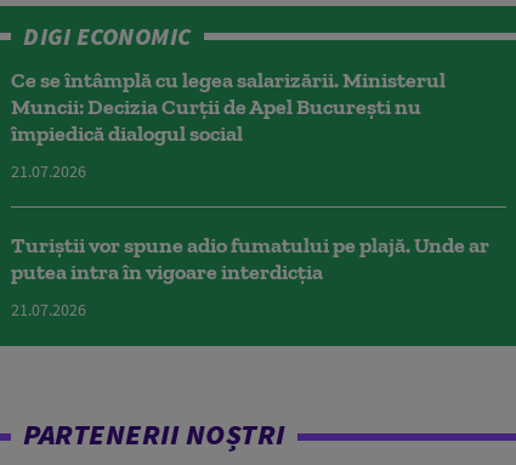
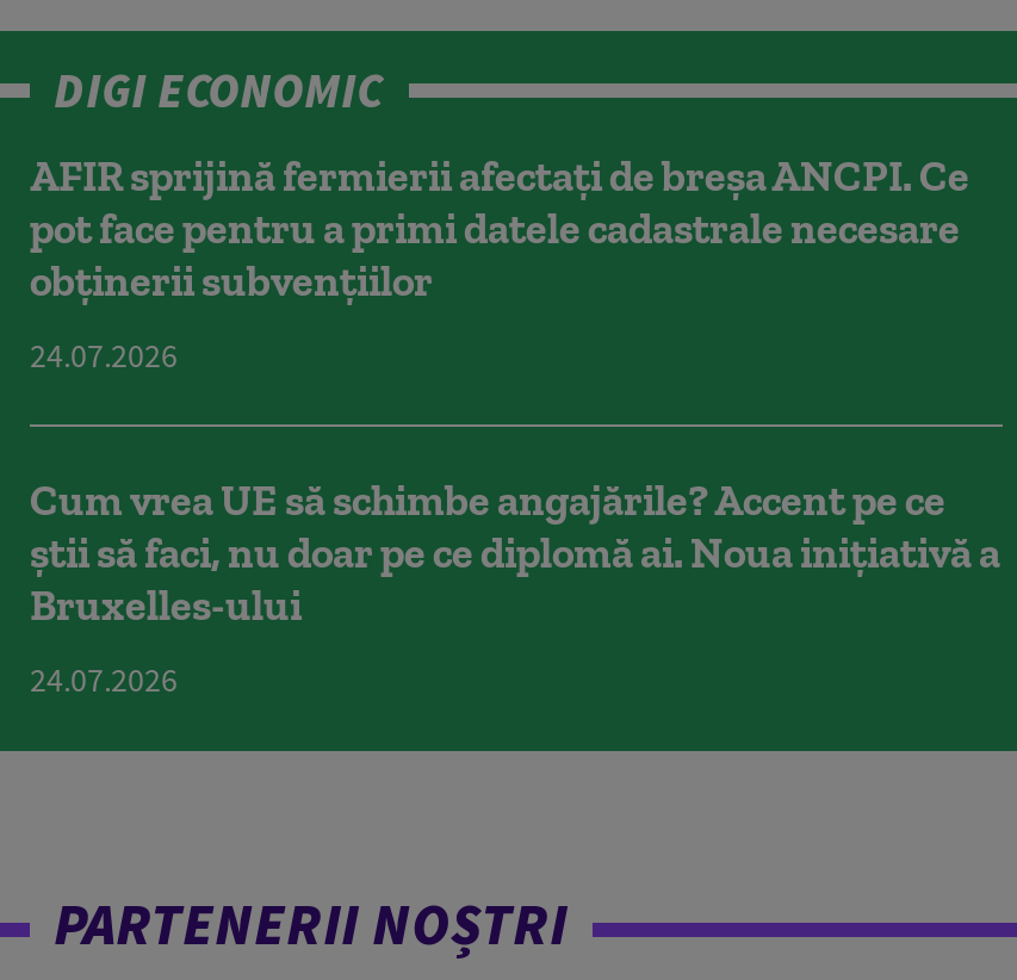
[11,67,446,147] Ce se întâmplă cu legea salarizării. Ministerul | Muncii: Decizia Curţii de Apel Bucureşti nu | împiedică dialogul social -> [30,149,969,306] AFIR sprijină fermierii afectați de breșa ANCPI. Ce | pot face pentru a primi datele cadastrale necesare | obținerii subvențiilor
[11,161,86,182] 21.07.2026 -> [30,332,178,375] 24.07.2026
[11,232,489,286] Turiștii vor spune adio fumatului pe plajă. Unde ar | putea intra în vigoare interdicția -> [30,473,1000,630] Cum vrea UE să schimbe angajările? Accent pe ce | știi să faci, nu doar pe ce diplomă ai. Noua inițiativă a | Bruxelles-ului
[11,299,86,321] 21.07.2026 -> [30,656,178,699] 24.07.2026

